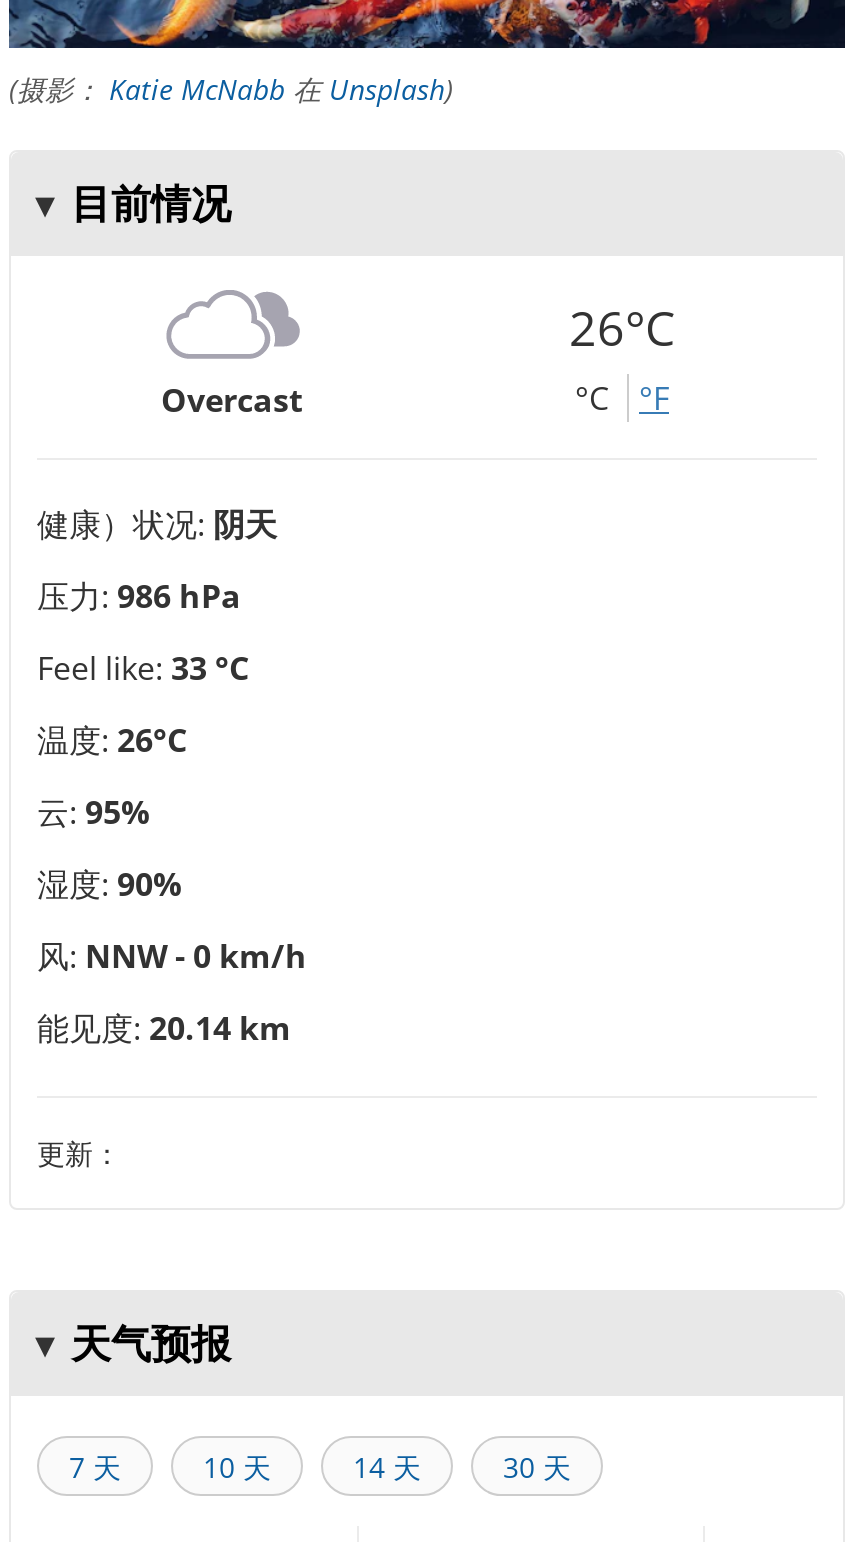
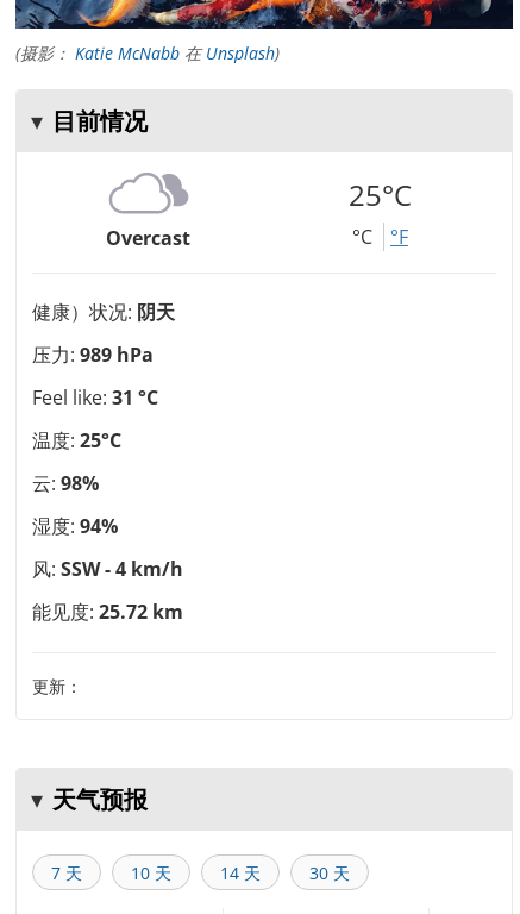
[569,294,675,360] 26°C -> [349,175,412,214] 25°C
[37,574,241,618] 压力: 986 hPa -> [32,342,154,368] 压力: 989 hPa
[37,646,249,690] Feel like: 33 °C -> [32,385,158,411] Feel like: 31 °C
[37,718,187,762] 温度: 26°C -> [32,427,121,454] 温度: 25°C
[37,790,149,834] 云: 95% -> [32,470,99,496] 云: 98%
[37,862,181,906] 湿度: 90% -> [32,513,118,539] 湿度: 94%
[37,934,307,978] 风: NNW - 0 km/h -> [32,556,183,582] 风: SSW - 4 km/h
[37,1006,291,1050] 能见度: 20.14 km -> [32,599,183,625] 能见度: 25.72 km

